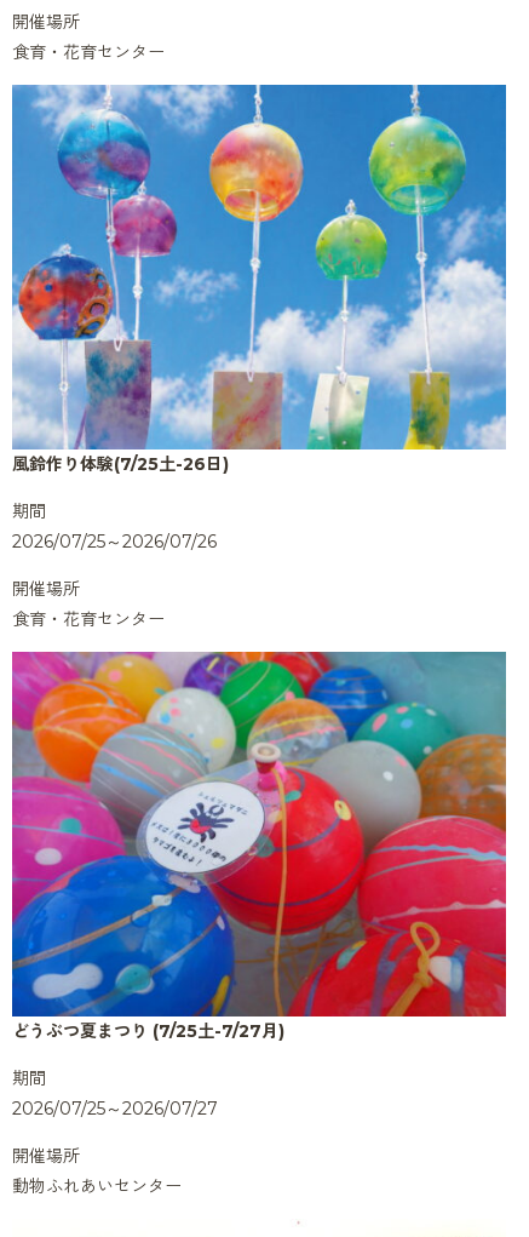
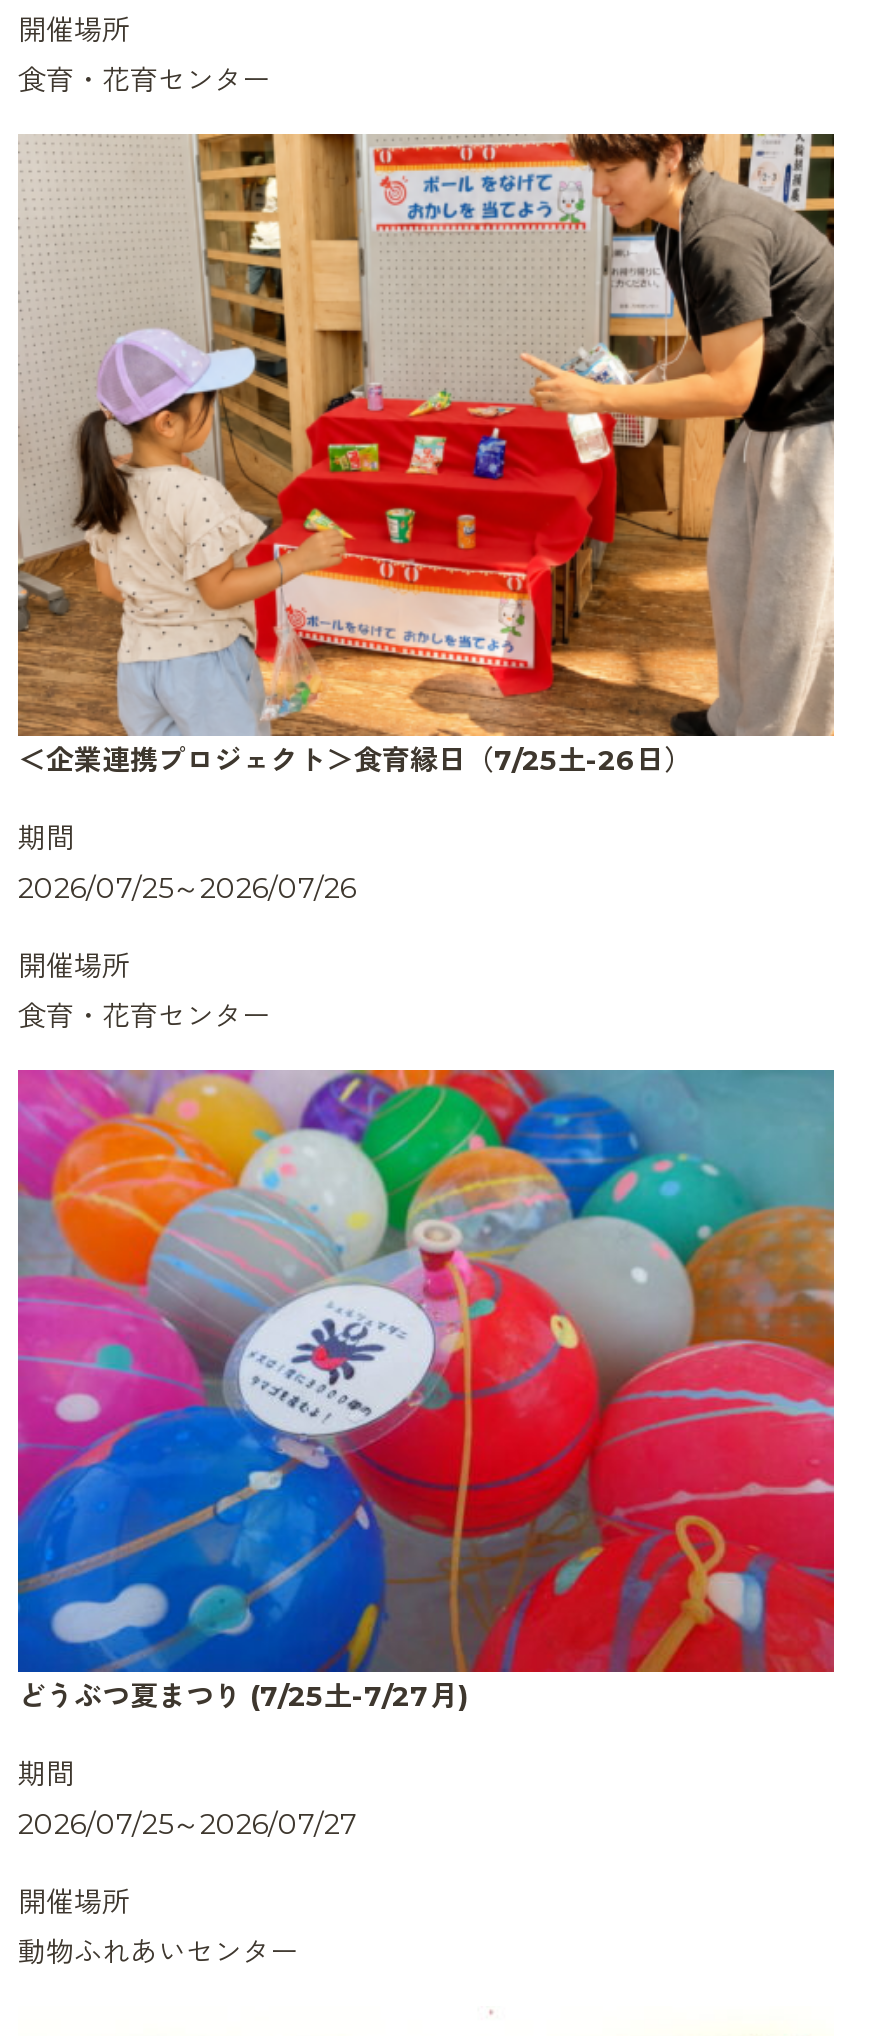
[11,84,507,475] [image] | 風鈴作り体験(7/25土-26日) -> [16,132,836,778] [image] | ＜企業連携プロジェクト＞食育縁日（7/25土-26日）

